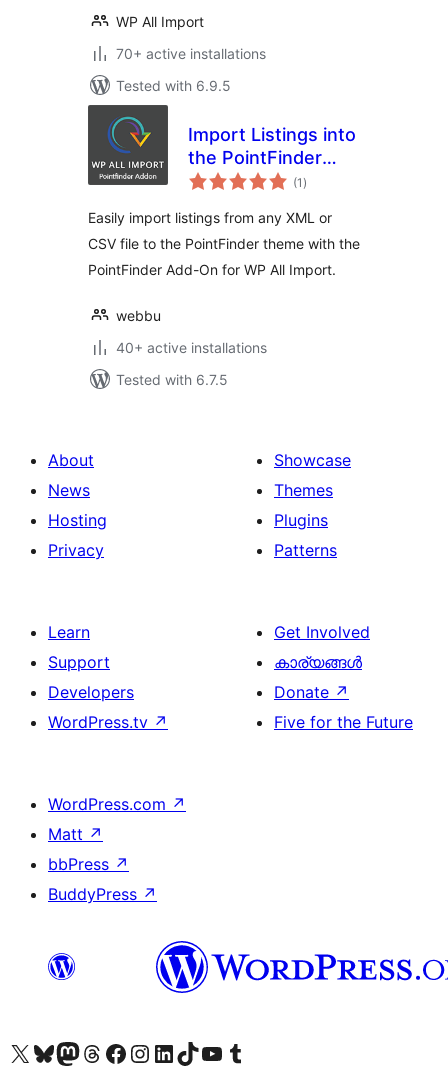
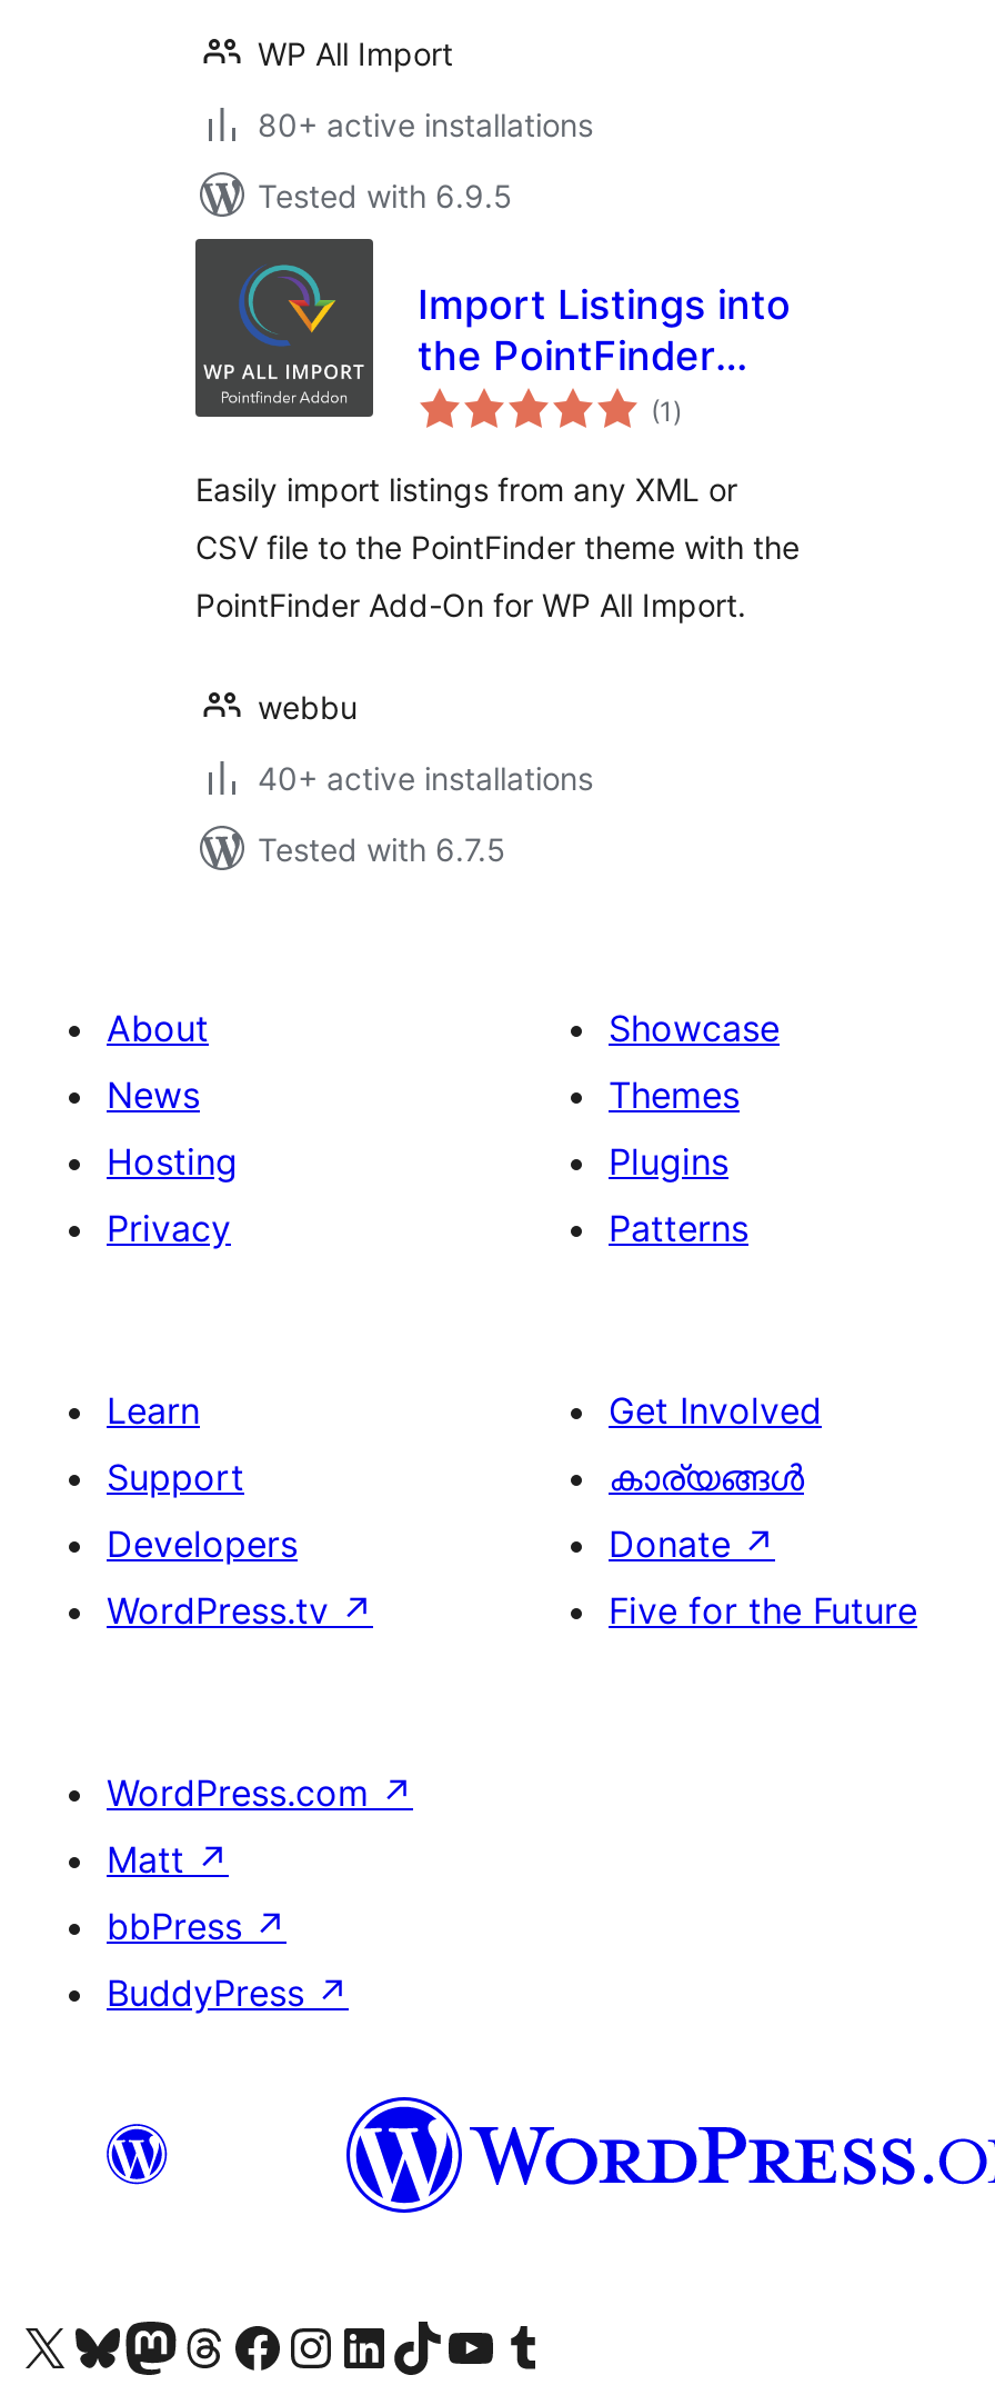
[116,45,266,62] 70+ active installations -> [258,106,593,143] 80+ active installations

